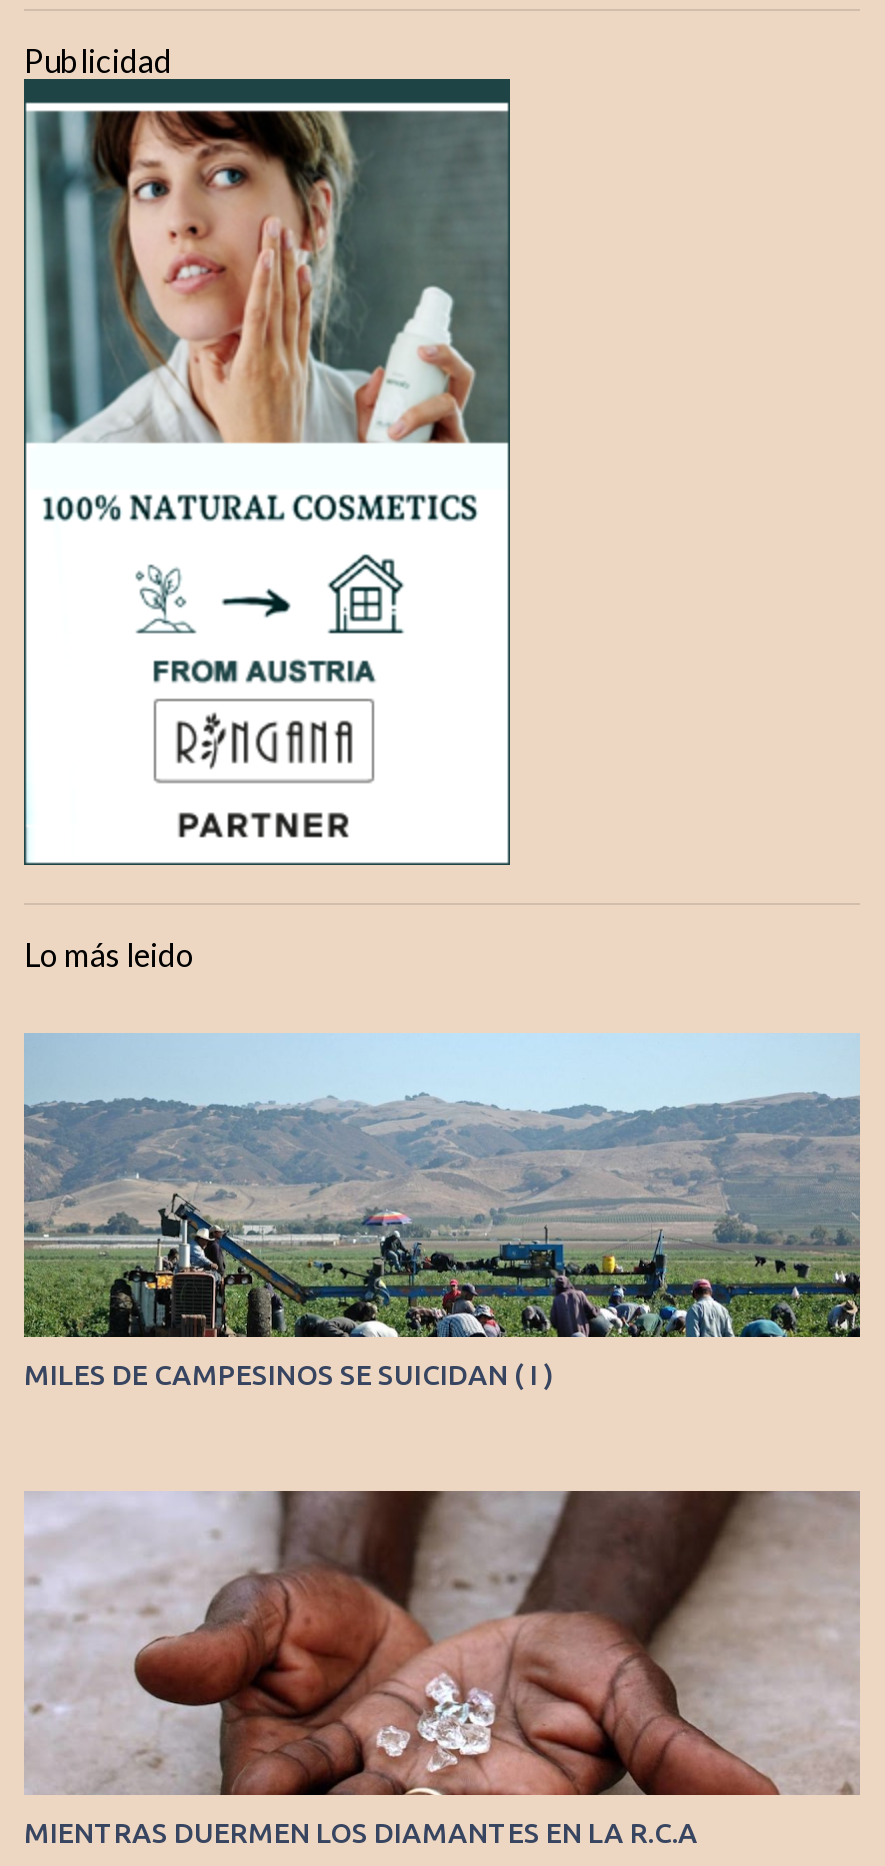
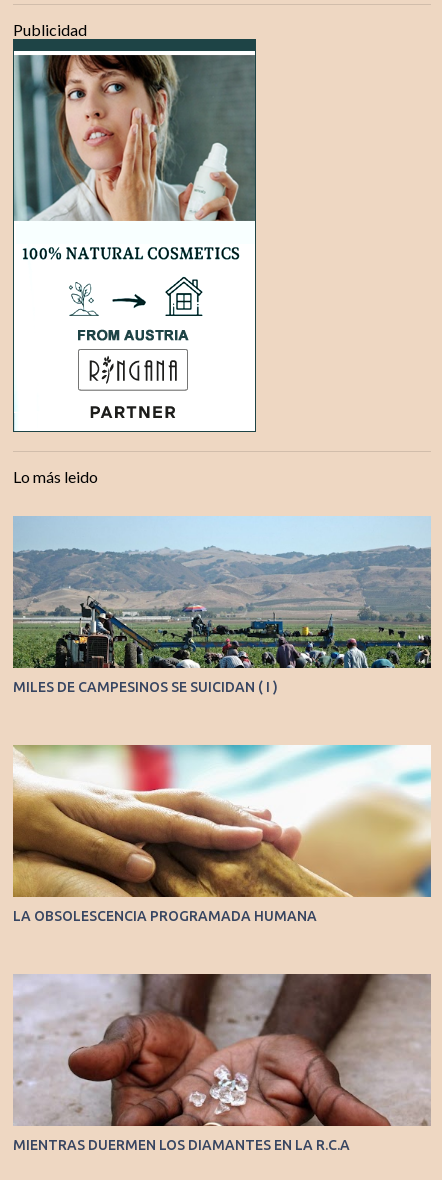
none -> [12,744,431,924] [image] | LA OBSOLESCENCIA PROGRAMADA HUMANA

